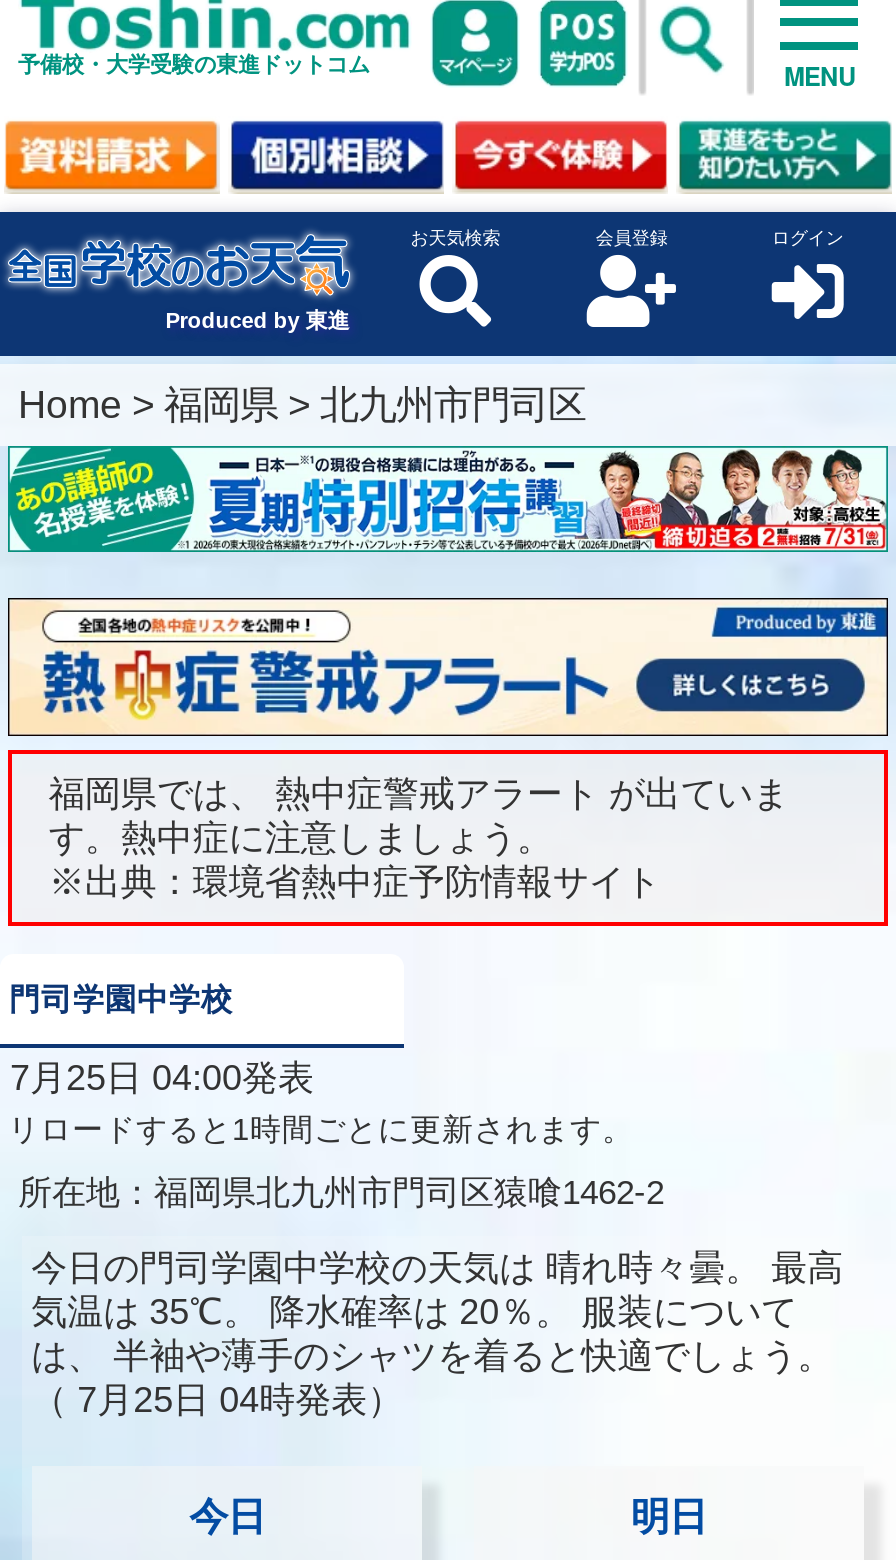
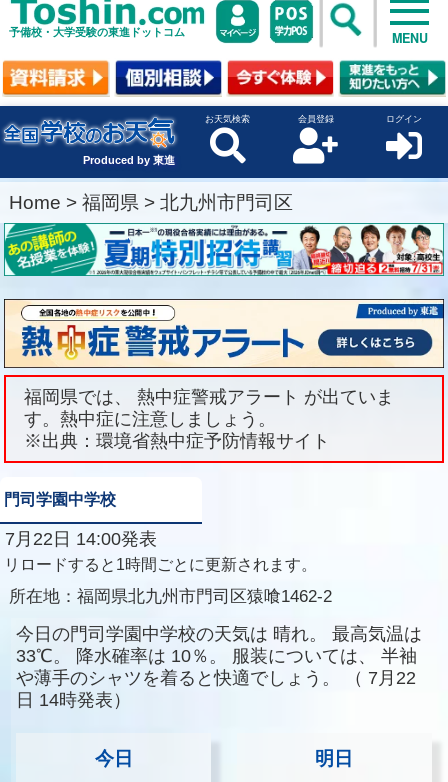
[0,1058,314,1098] 7月25日 04:00発表 -> [0,529,157,549] 7月22日 14:00発表
[31,1248,843,1420] 今日の門司学園中学校の天気は 晴れ時々曇。 最高 | 気温は 35℃。 降水確率は 20％。 服装について | は、 半袖や薄手のシャツを着ると快適でしょう。 | （ 7月25日 04時発表） -> [16,624,422,710] 今日の門司学園中学校の天気は 晴れ。 最高気温は | 33℃。 降水確率は 10％。 服装については、 半袖 | や薄手のシャツを着ると快適でしょう。（ 7月22 | 日 14時発表）

